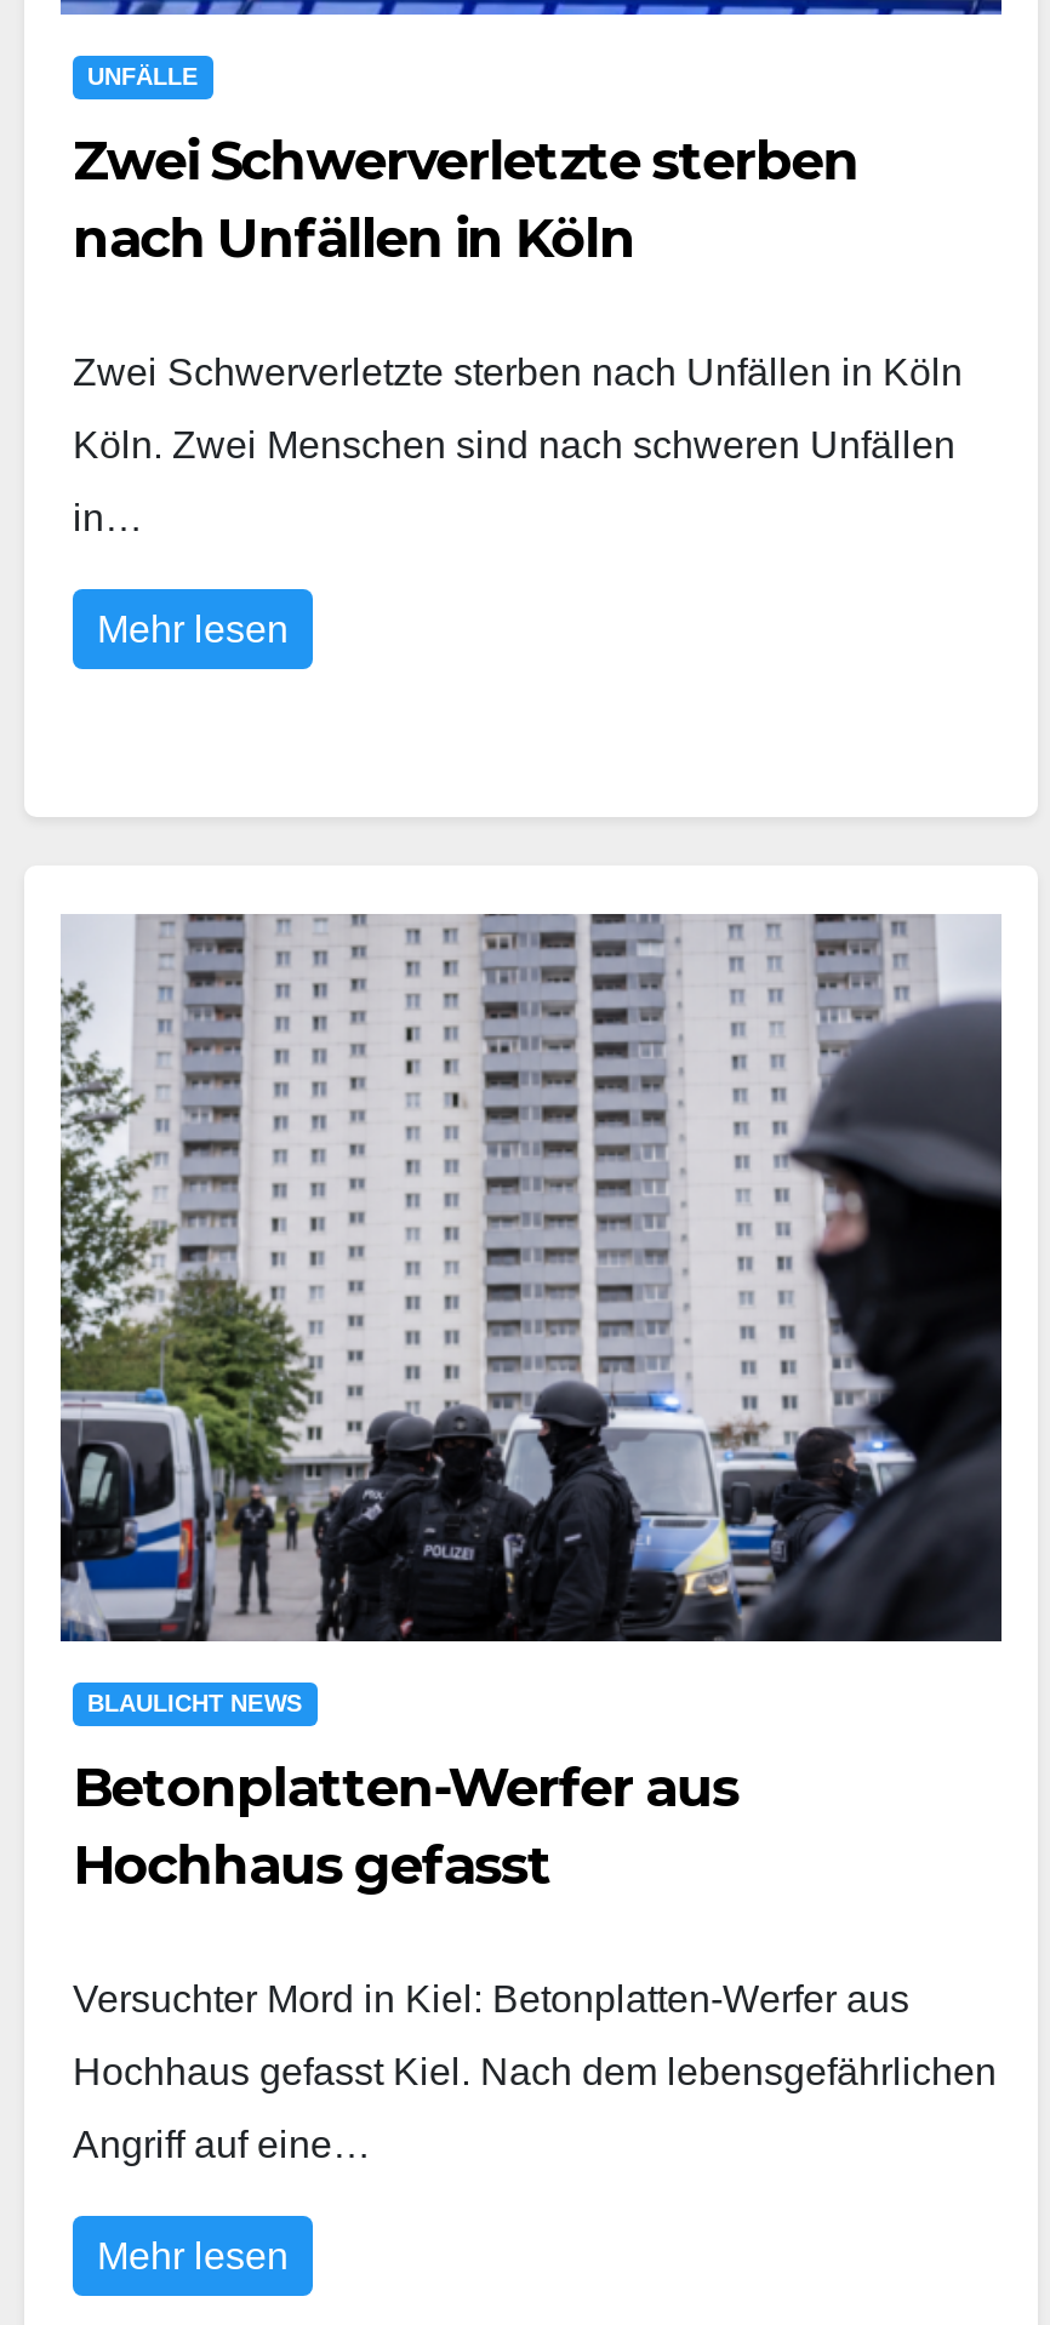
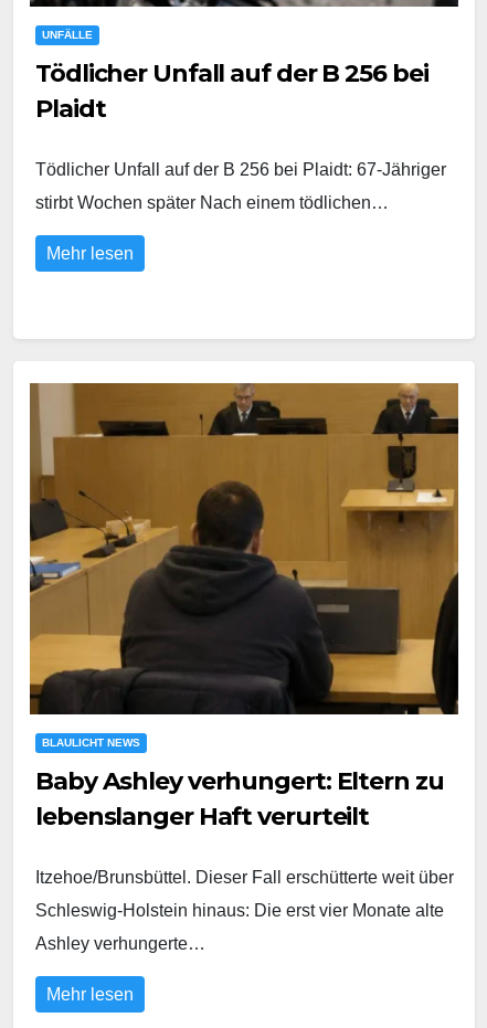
[73,128,963,538] Zwei Schwerverletzte sterben | nach Unfällen in Köln | Zwei Schwerverletzte sterben nach Unfällen in Köln | Köln. Zwei Menschen sind nach schweren Unfällen | in… -> [35,59,446,212] Tödlicher Unfall auf der B 256 bei | Plaidt | Tödlicher Unfall auf der B 256 bei Plaidt: 67-Jähriger | stirbt Wochen später Nach einem tödlichen…
[58,912,1004,1644] [image] -> [29,382,459,716] [image]
[73,1755,741,1898] Betonplatten-Werfer aus | Hochhaus gefasst -> [35,766,444,831] Baby Ashley verhungert: Eltern zu | lebenslanger Haft verurteilt
[73,1978,909,2020] Versuchter Mord in Kiel: Betonplatten-Werfer aus -> [35,868,454,887] Itzehoe/Brunsbüttel. Dieser Fall erschütterte weit über
[73,2051,997,2092] Hochhaus gefasst Kiel. Nach dem lebensgefährlichen -> [35,901,444,920] Schleswig-Holstein hinaus: Die erst vier Monate alte
[73,2124,371,2165] Angriff auf eine… -> [35,934,205,953] Ashley verhungerte…

